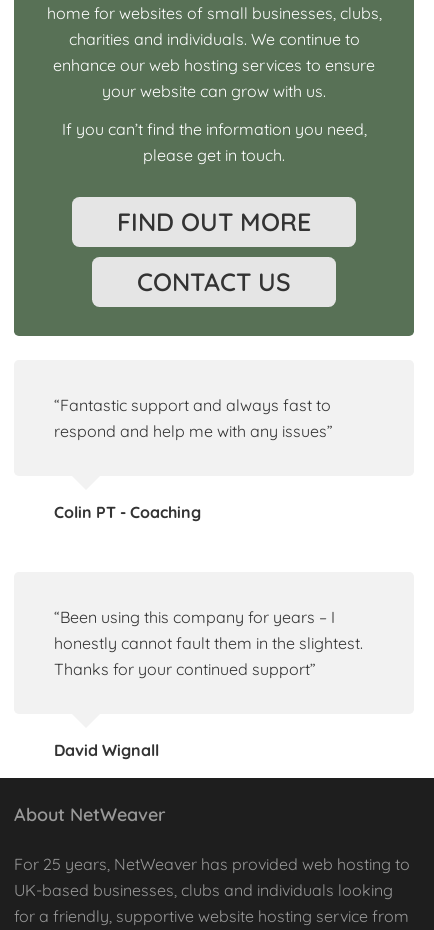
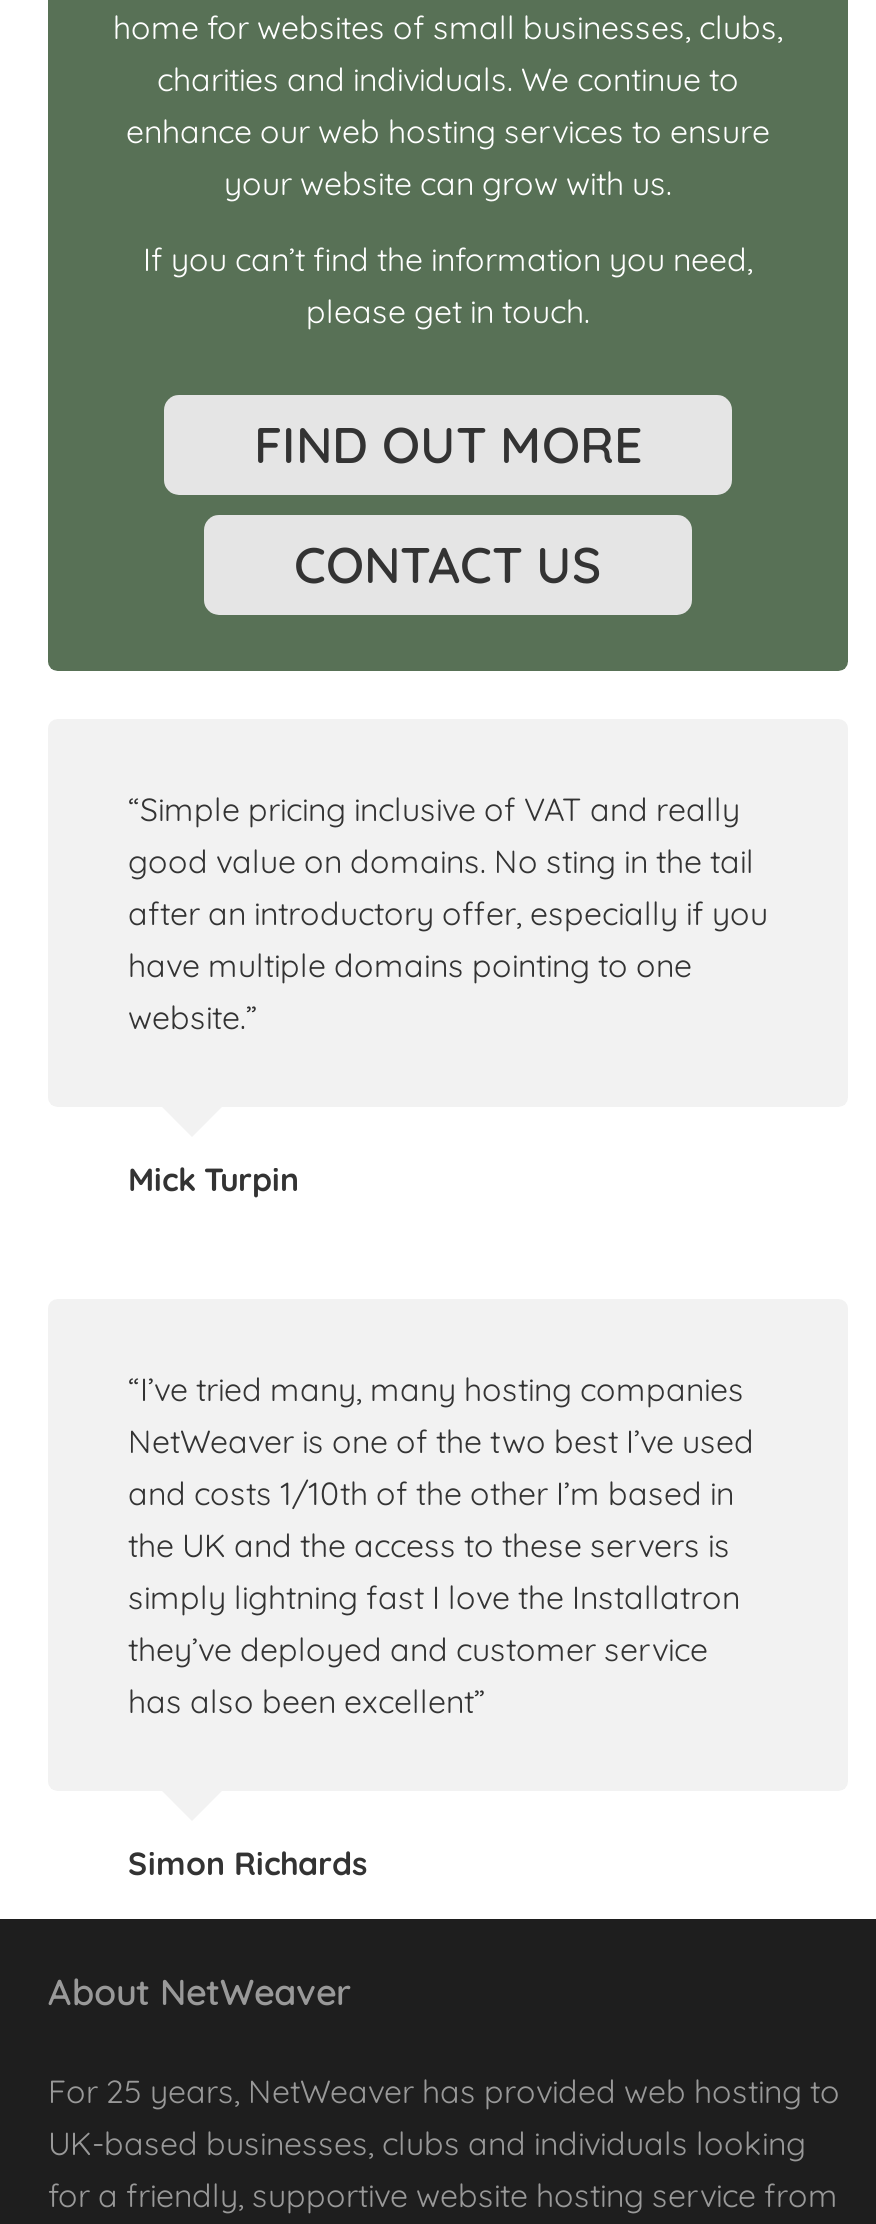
[54,395,333,441] “Fantastic support and always fast to | respond and help me with any issues” -> [128,789,768,1037] “Simple pricing inclusive of VAT and really | good value on domains. No sting in the tail | after an introductory offer, especially if you | have multiple domains pointing to one | website.”
[54,502,201,522] Colin PT - Coaching -> [128,1159,300,1199] Mick Turpin
[54,607,363,679] “Been using this company for years – I | honestly cannot fault them in the slightest. | Thanks for your continued support” -> [128,1369,754,1721] “I’ve tried many, many hosting companies | NetWeaver is one of the two best I’ve used | and costs 1/10th of the other I’m based in | the UK and the access to these servers is | simply lightning fast I love the Installatron | they’ve deployed and customer service | has also been excellent”
[54,740,159,760] David Wignall -> [128,1843,368,1883] Simon Richards

